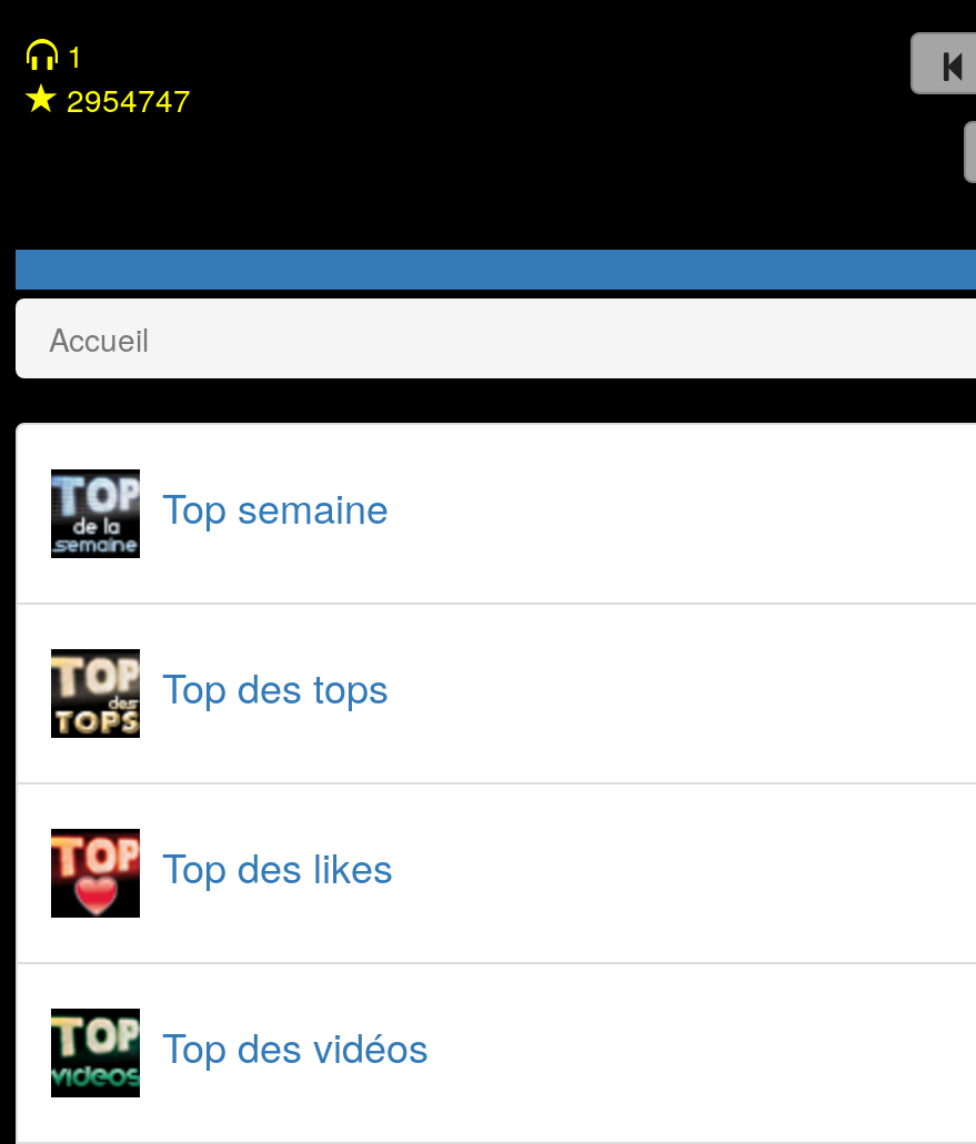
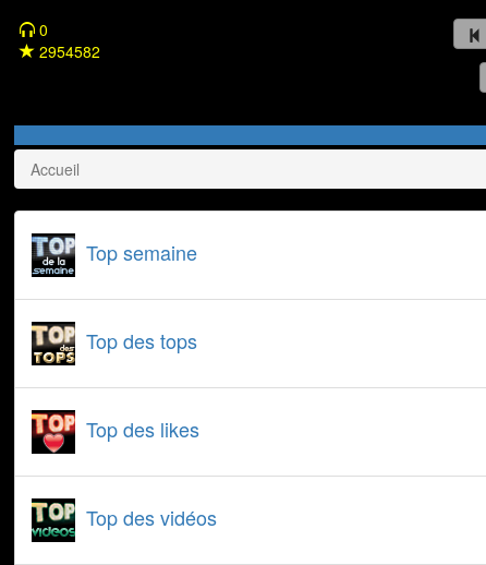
[58,32,84,77] 1 -> [35,19,48,40] 0
[58,77,191,121] 2954747 -> [35,40,100,62] 2954582

